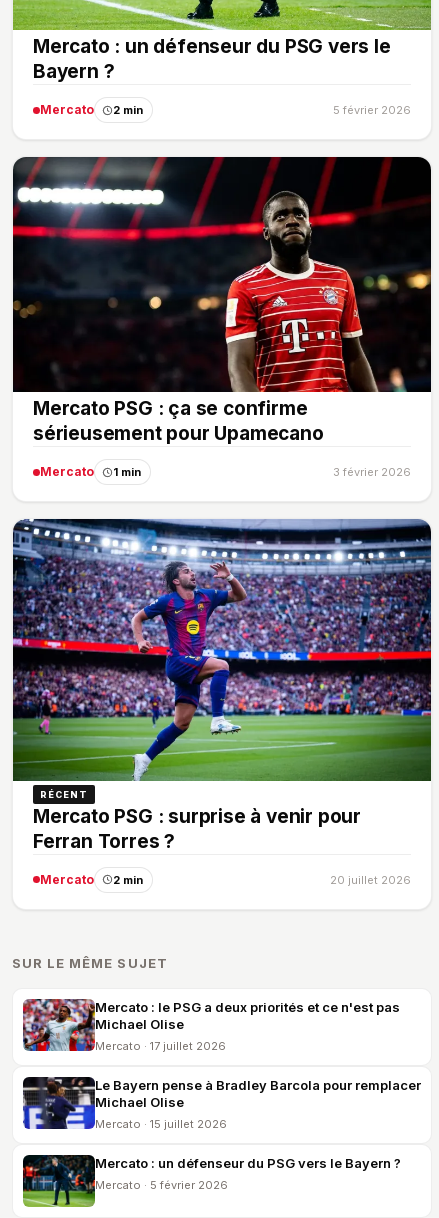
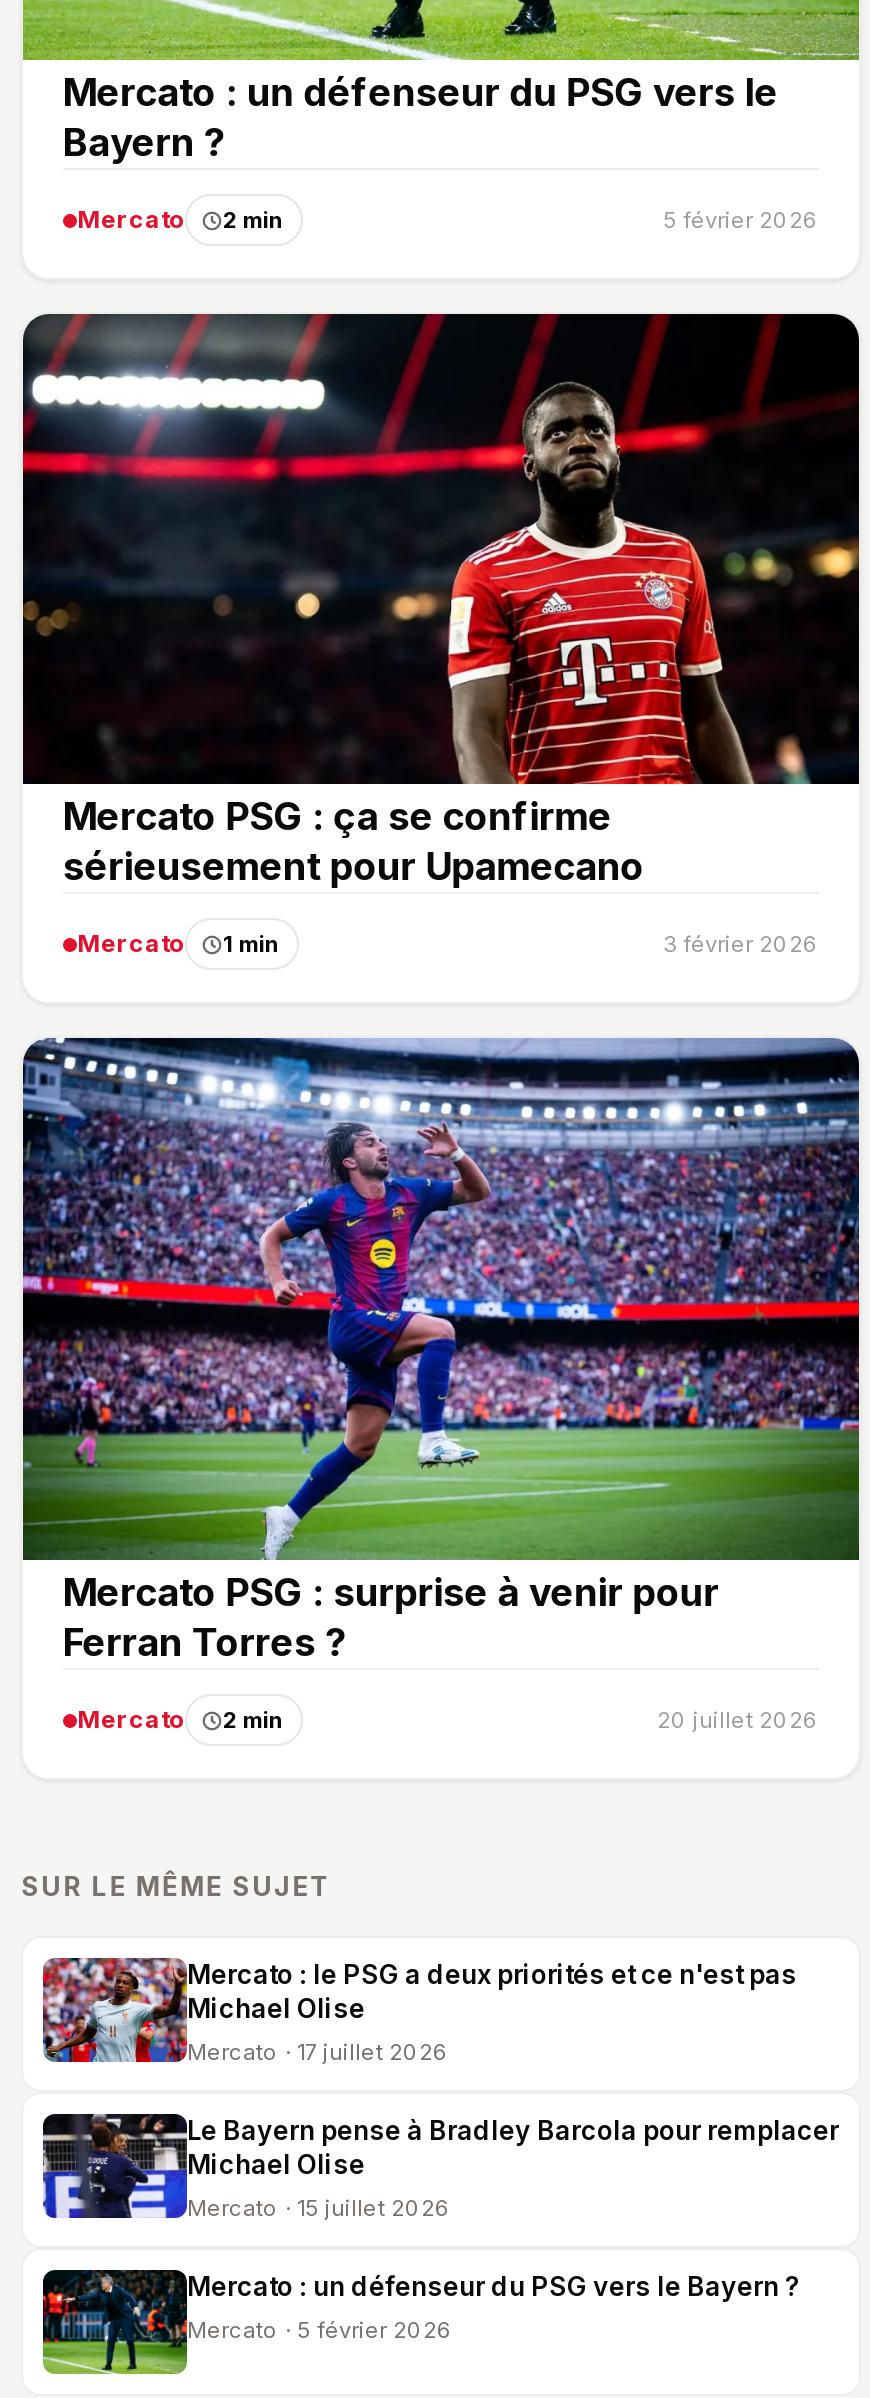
[40,788,88,799] RÉCENT -> none

